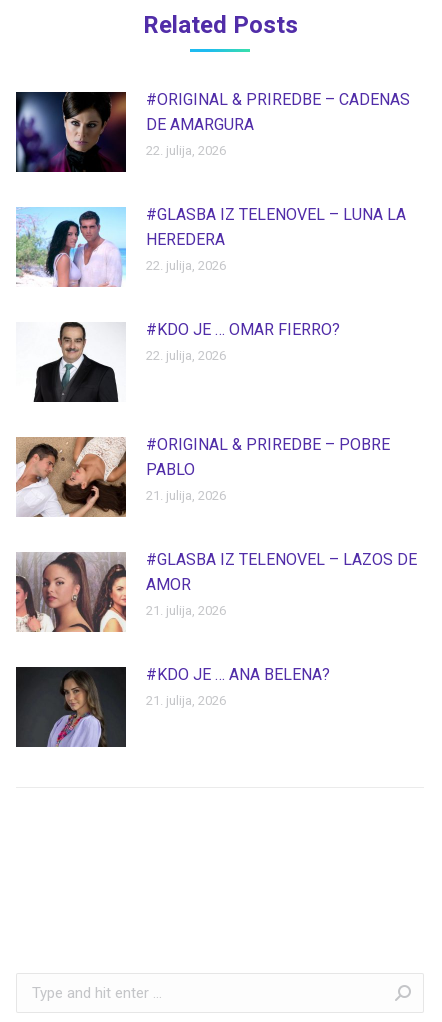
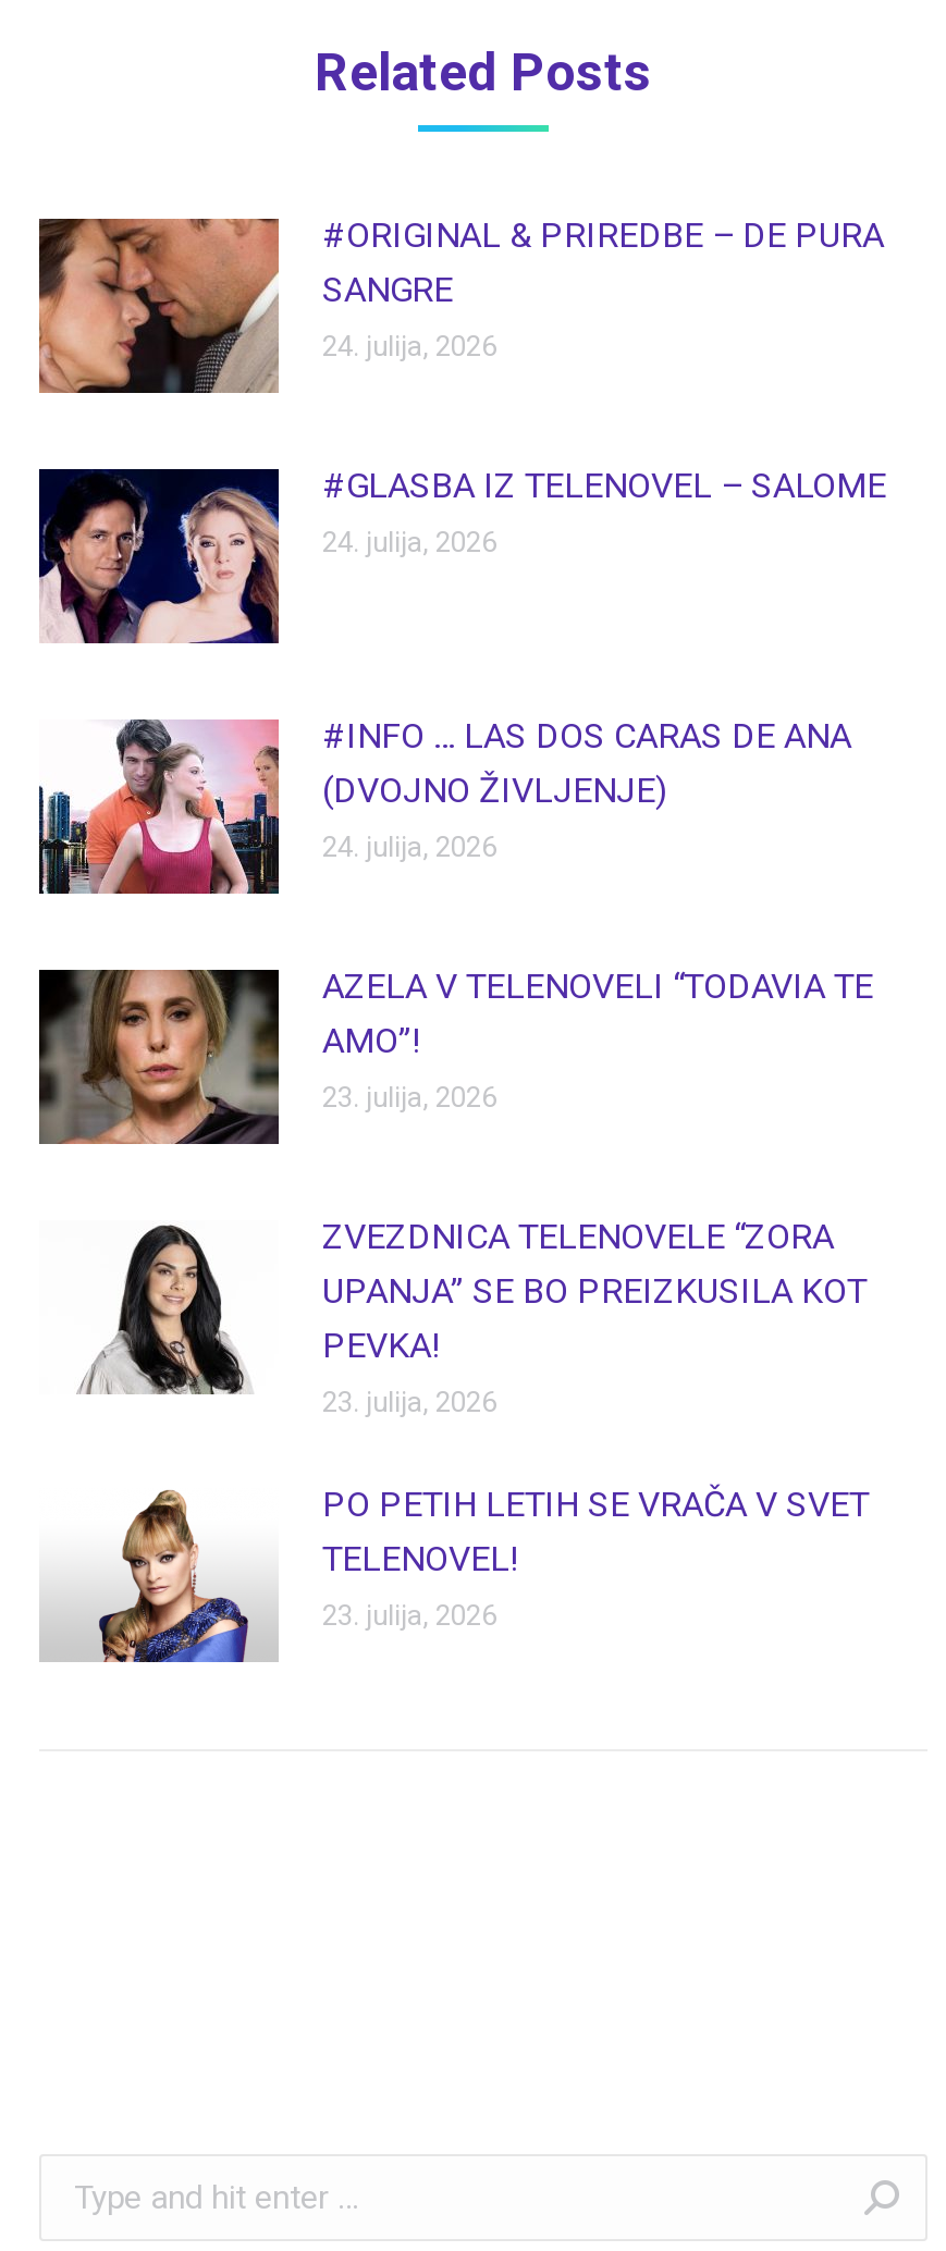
[15,90,410,173] [image] | #ORIGINAL & PRIREDBE – CADENAS | DE AMARGURA -> [37,214,884,395] [image] | #ORIGINAL & PRIREDBE – DE PURA | SANGRE
[146,143,226,158] 22. julija, 2026 -> [322,330,496,362] 24. julija, 2026
[15,205,406,287] [image] | #GLASBA IZ TELENOVEL – LUNA LA | HEREDERA -> [37,465,886,645] [image] | #GLASBA IZ TELENOVEL – SALOME
[146,258,226,273] 22. julija, 2026 -> [322,526,496,558] 24. julija, 2026
[16,320,340,403] [image] | #KDO JE … OMAR FIERRO? -> [37,715,851,896] [image] | #INFO … LAS DOS CARAS DE ANA | (DVOJNO ŽIVLJENJE)
[146,348,226,363] 22. julija, 2026 -> [322,831,496,863] 24. julija, 2026
[15,435,390,518] [image] | #ORIGINAL & PRIREDBE – POBRE | PABLO -> [37,965,873,1146] [image] | AZELA V TELENOVELI “TODAVIA TE | AMO”!
[146,488,226,503] 21. julija, 2026 -> [322,1081,496,1114] 23. julija, 2026
[15,550,417,633] [image] | #GLASBA IZ TELENOVEL – LAZOS DE | AMOR -> [39,1216,867,1394] [image] | ZVEZDNICA TELENOVELE “ZORA | UPANJA” SE BO PREIZKUSILA KOT | PEVKA!
[146,603,226,618] 21. julija, 2026 -> [322,1385,496,1418] 23. julija, 2026
[15,665,330,748] [image] | #KDO JE … ANA BELENA? -> [39,1483,869,1664] [image] | PO PETIH LETIH SE VRAČA V SVET | TELENOVEL!
[146,693,226,708] 21. julija, 2026 -> [322,1599,496,1631] 23. julija, 2026

